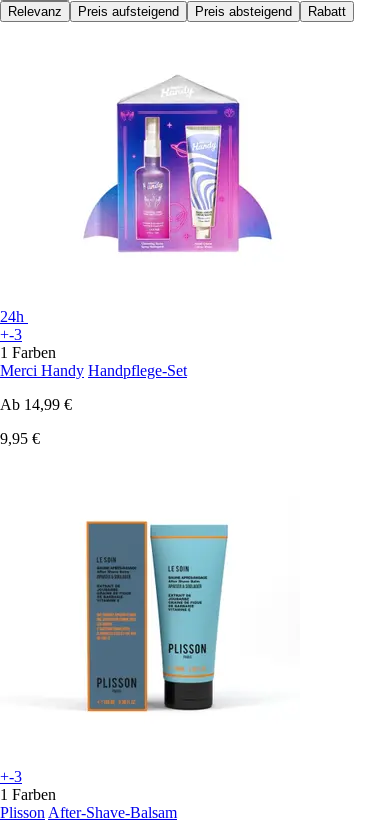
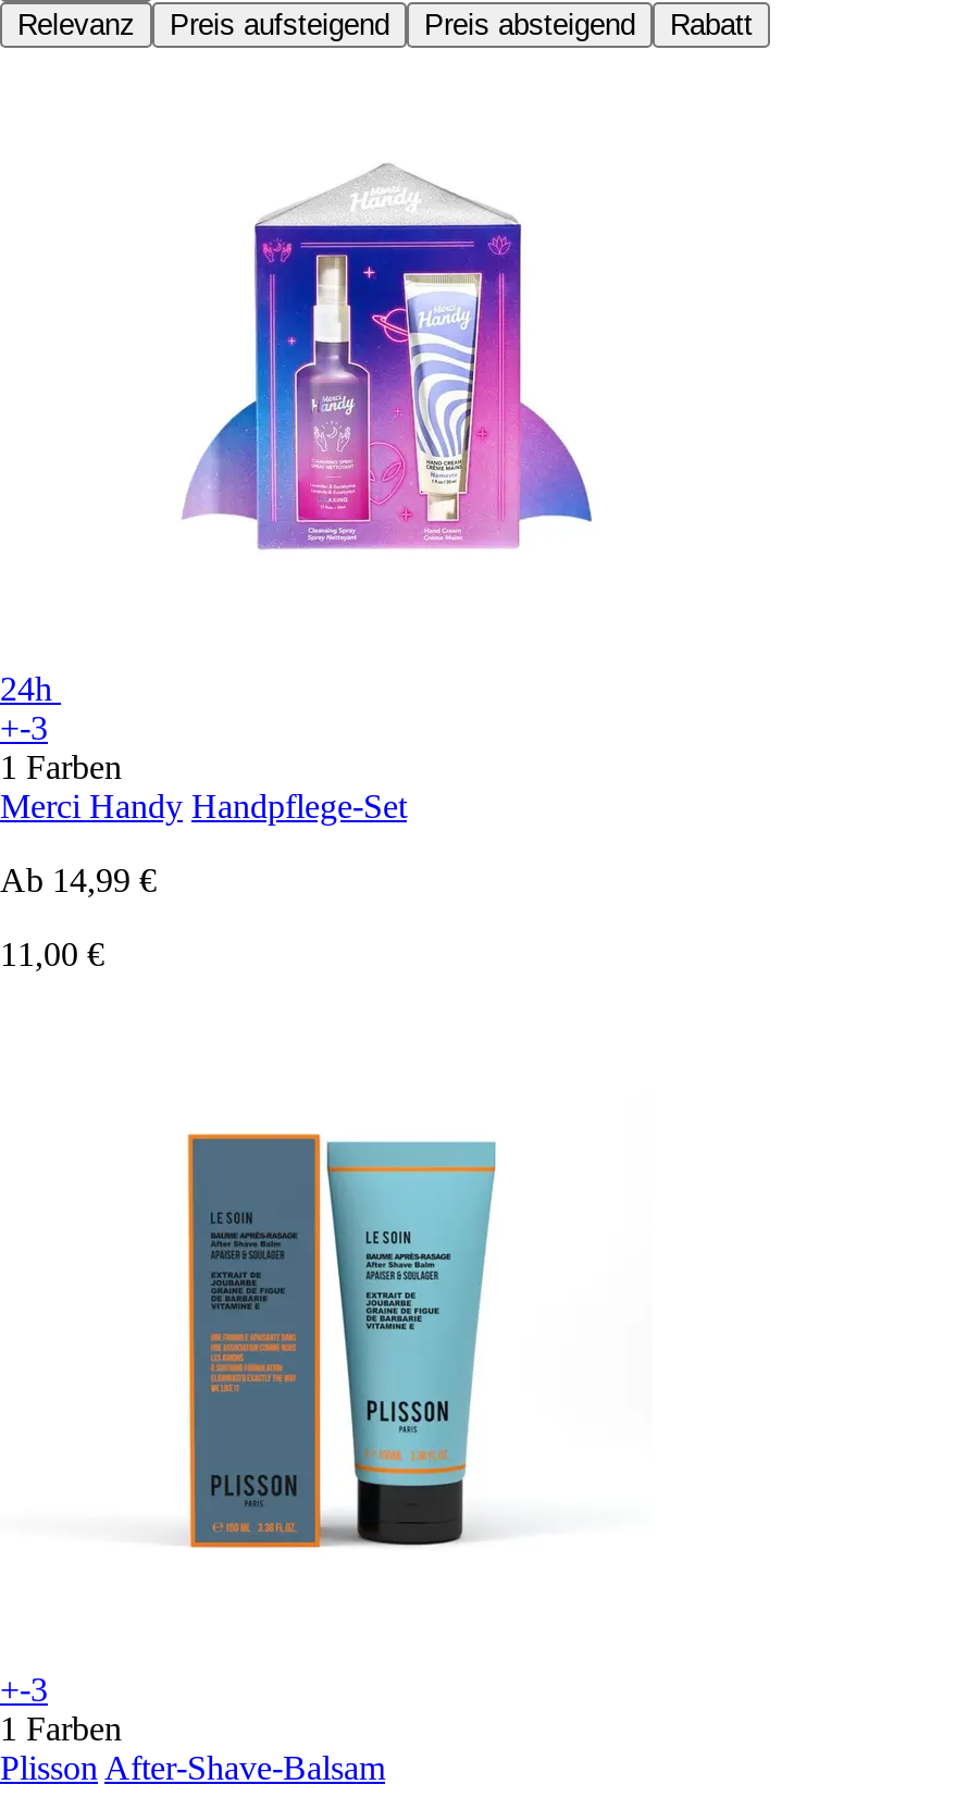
[0,430,40,447] 9,95 € -> [0,936,104,973] 11,00 €

